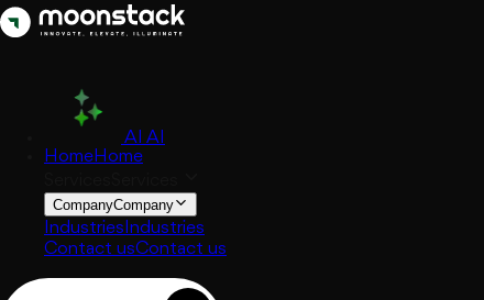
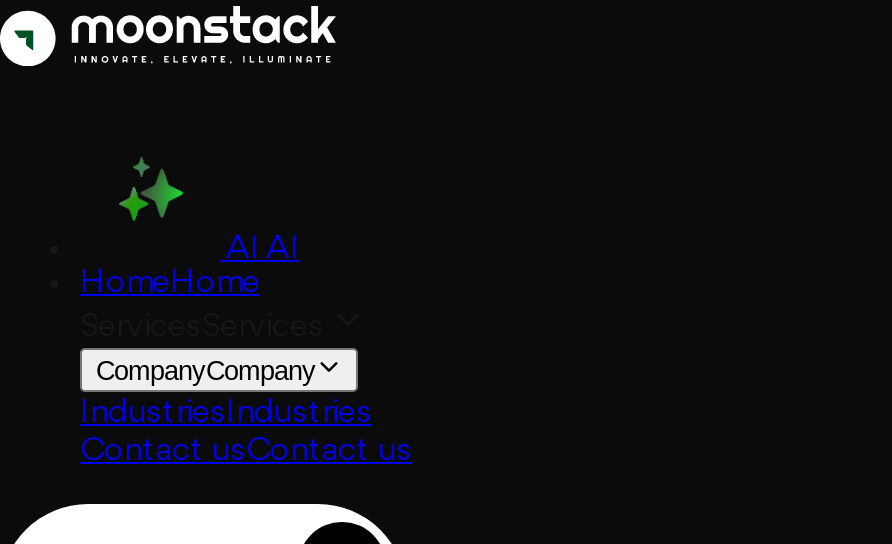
[67,90,102,126] [image] -> [120,158,184,224] [image]

